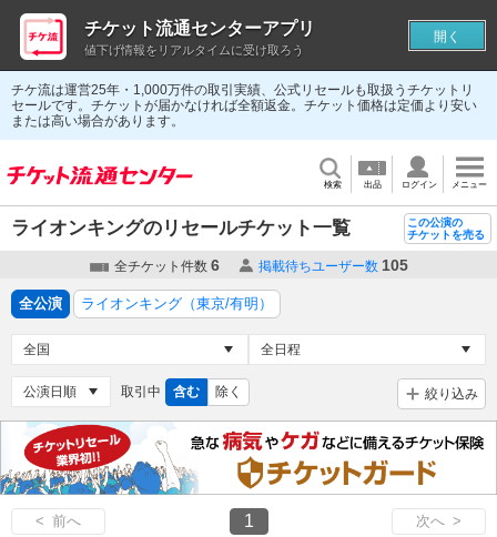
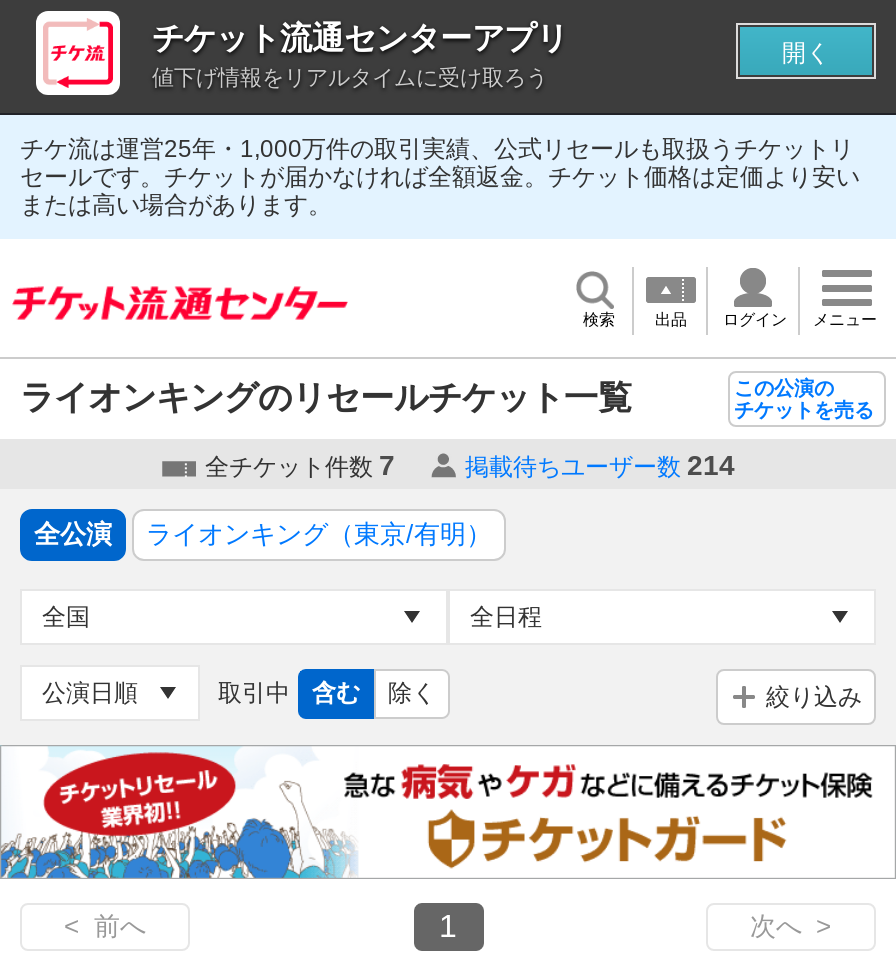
[114,256,219,274] 全チケット件数6 -> [205,449,395,481] 全チケット件数7
[258,256,408,274] 掲載待ちユーザー数 105 -> [465,449,735,481] 掲載待ちユーザー数 214

